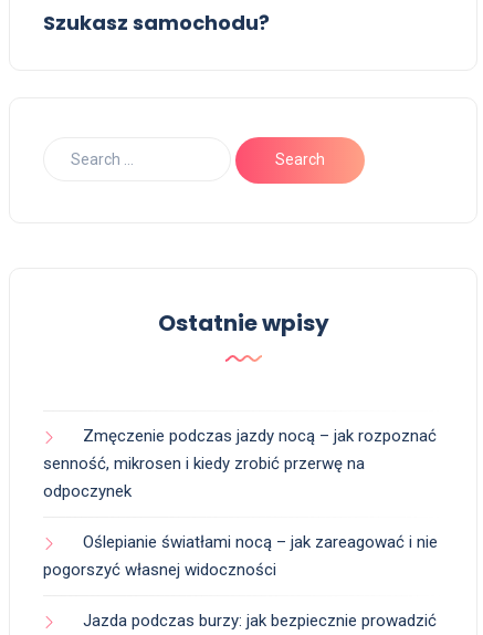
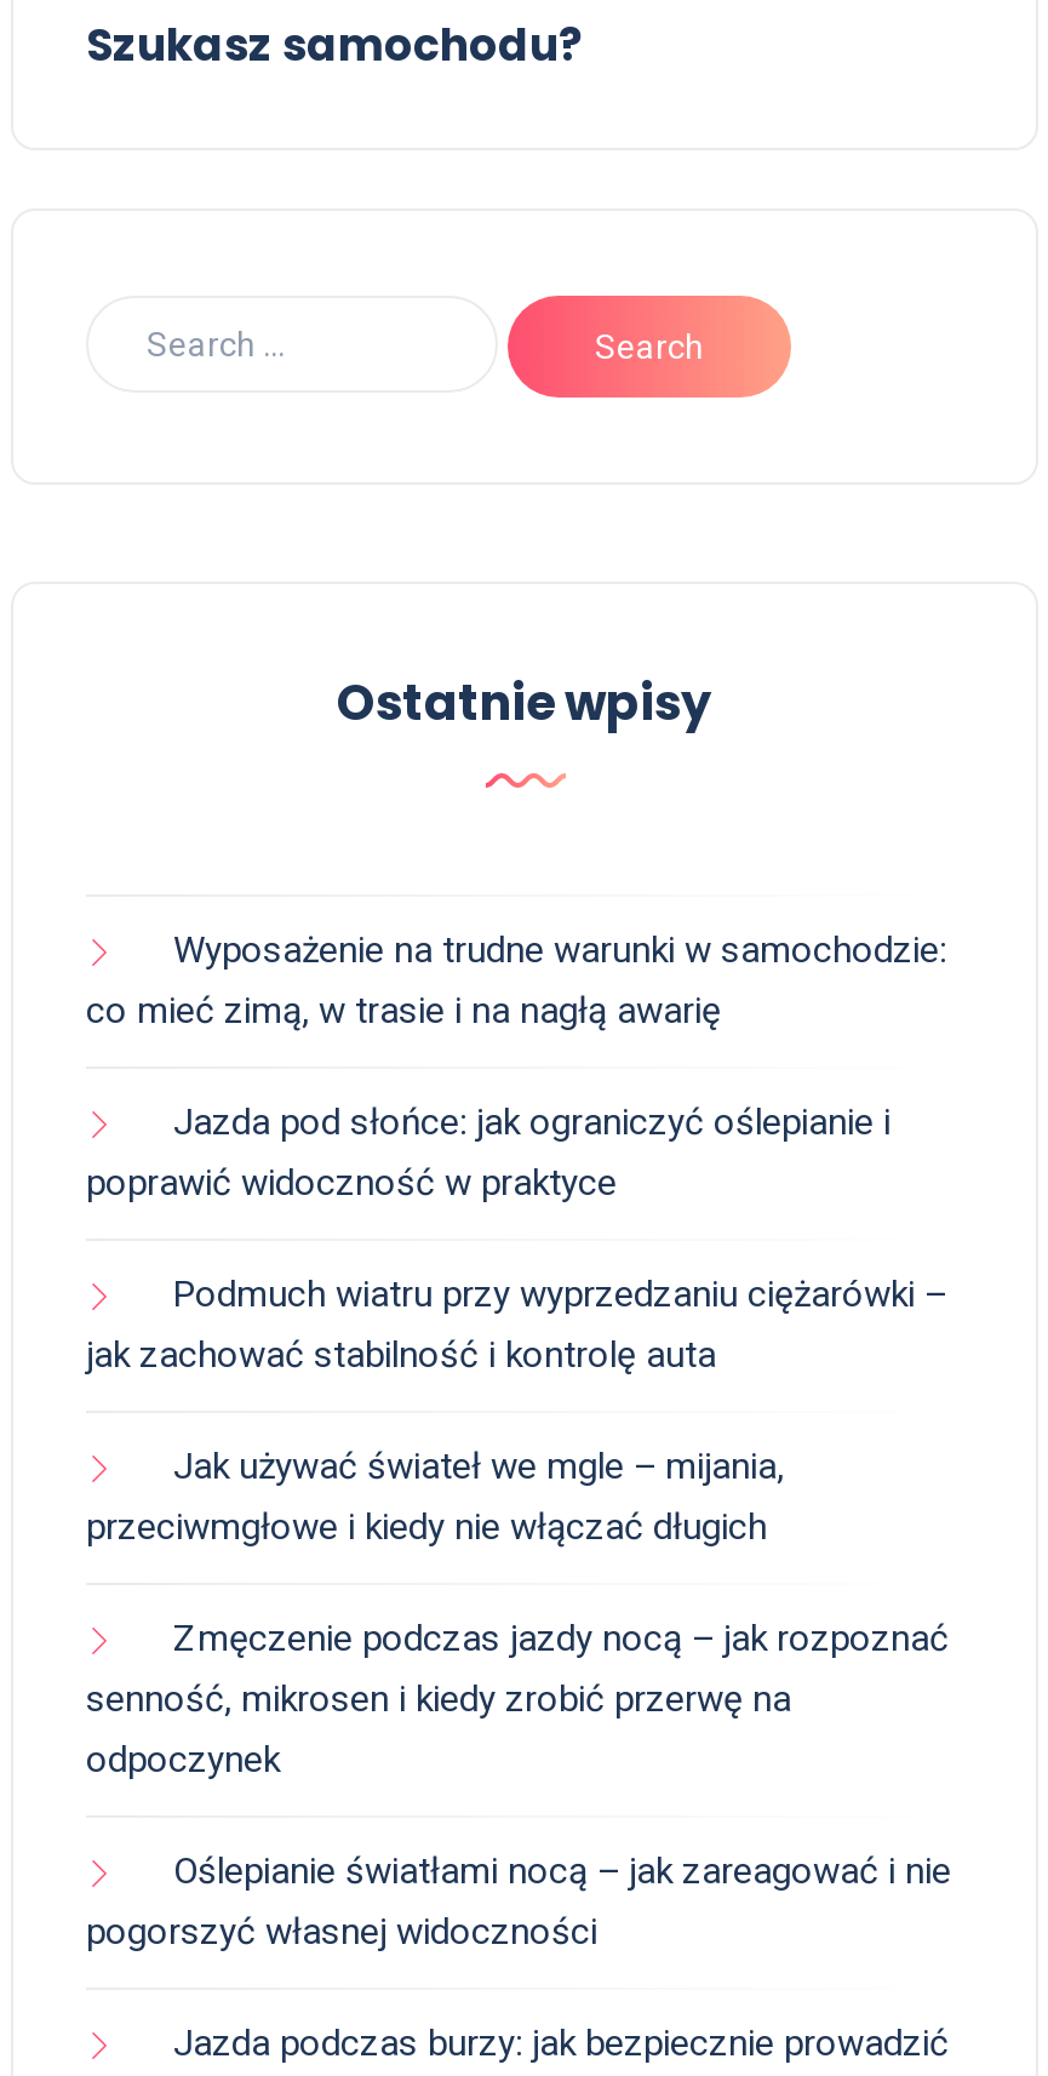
none -> [86,929,946,1549] Wyposażenie na trudne warunki w samochodzie: | co mieć zimą, w trasie i na nagłą awarię | Jazda pod słońce: jak ograniczyć oślepianie i | poprawić widoczność w praktyce | Podmuch wiatru przy wyprzedzaniu ciężarówki – | jak zachować stabilność i kontrolę auta | Jak używać świateł we mgle – mijania, | przeciwmgłowe i kiedy nie włączać długich

